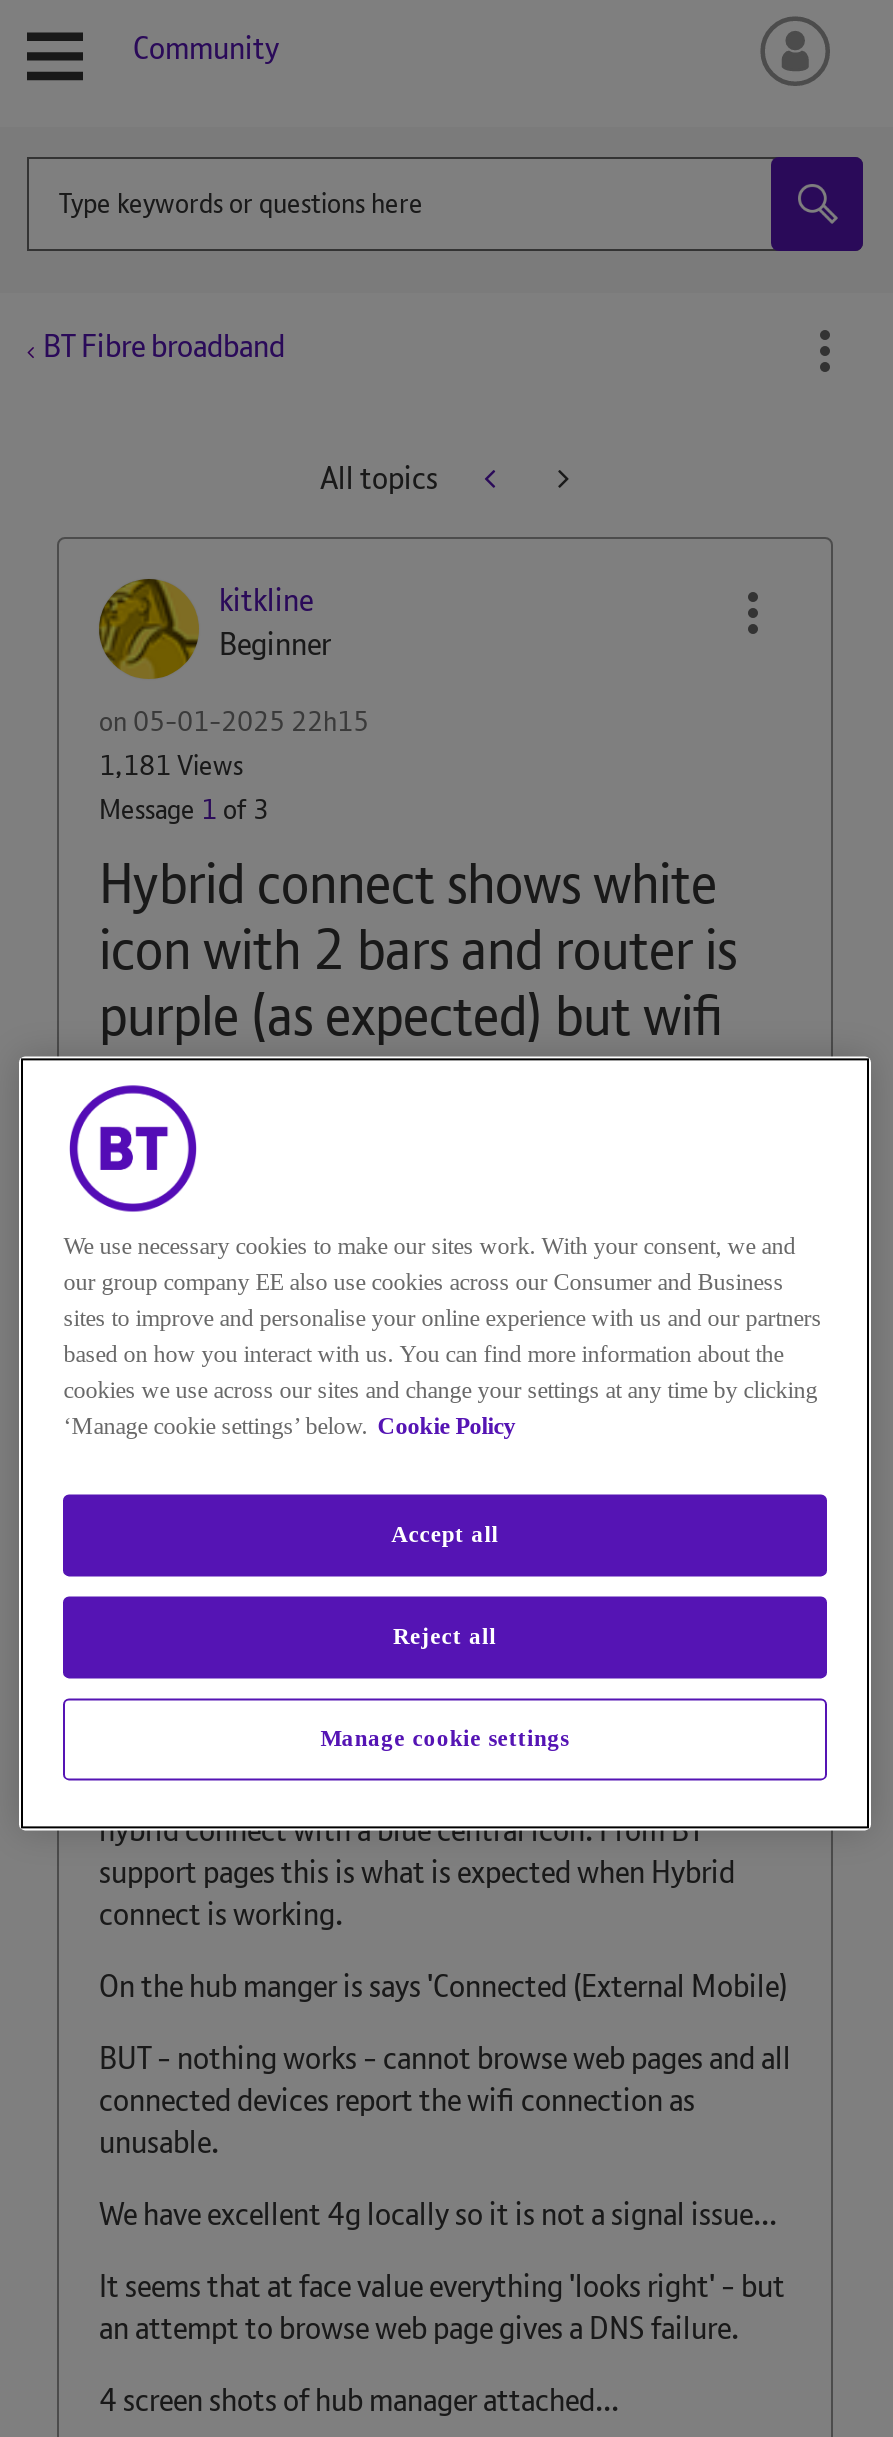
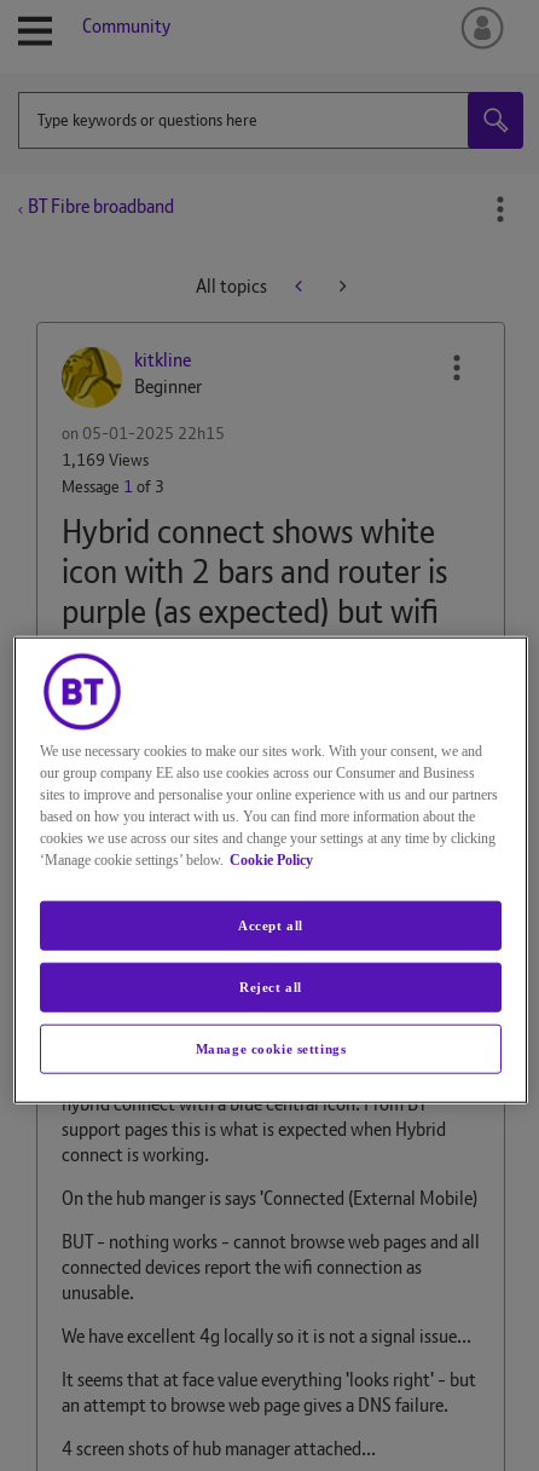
[99,747,243,783] 1,181 Views -> [62,449,149,471] 1,169 Views

